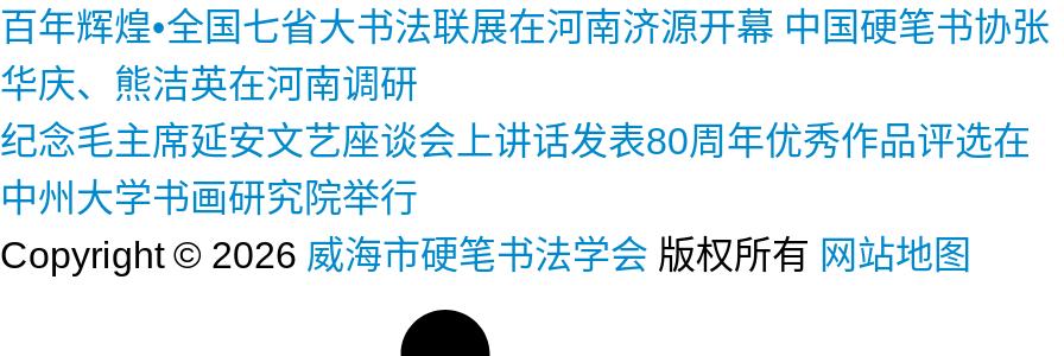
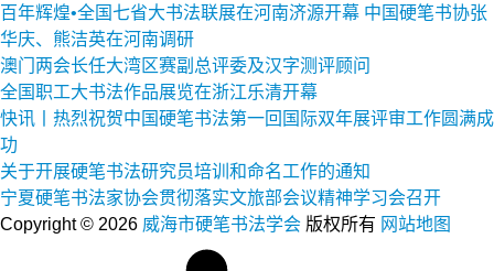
[0,122,1031,219] 纪念毛主席延安文艺座谈会上讲话发表80周年优秀作品评选在 | 中州大学书画研究院举行 -> [0,56,494,207] 澳门两会长任大湾区赛副总评委及汉字测评顾问 | 全国职工大书法作品展览在浙江乐清开幕 | 快讯丨热烈祝贺中国硬笔书法第一回国际双年展评审工作圆满成 | 功 | 关于开展硬笔书法研究员培训和命名工作的通知 | 宁夏硬笔书法家协会贯彻落实文旅部会议精神学习会召开

